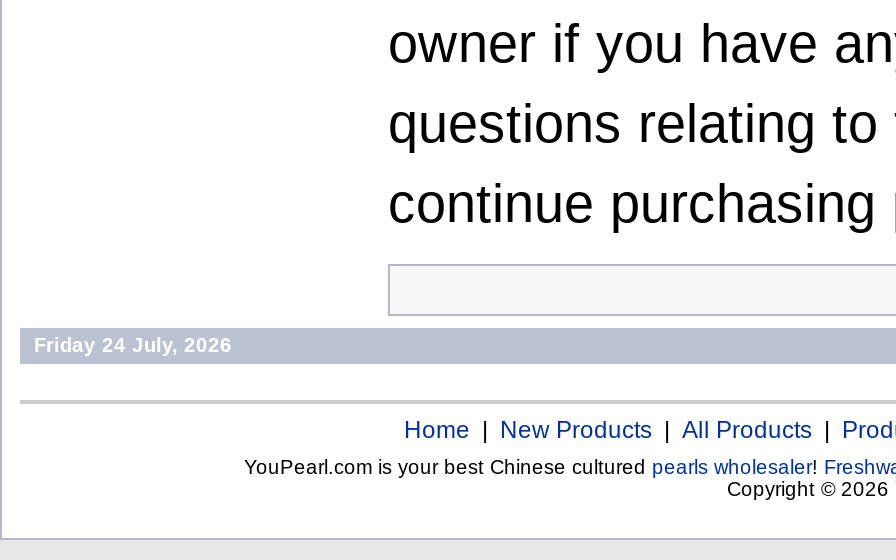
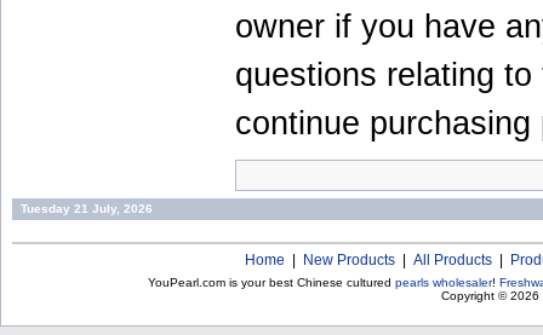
[22,334,244,356] Friday 24 July, 2026 -> [13,202,160,215] Tuesday 21 July, 2026

